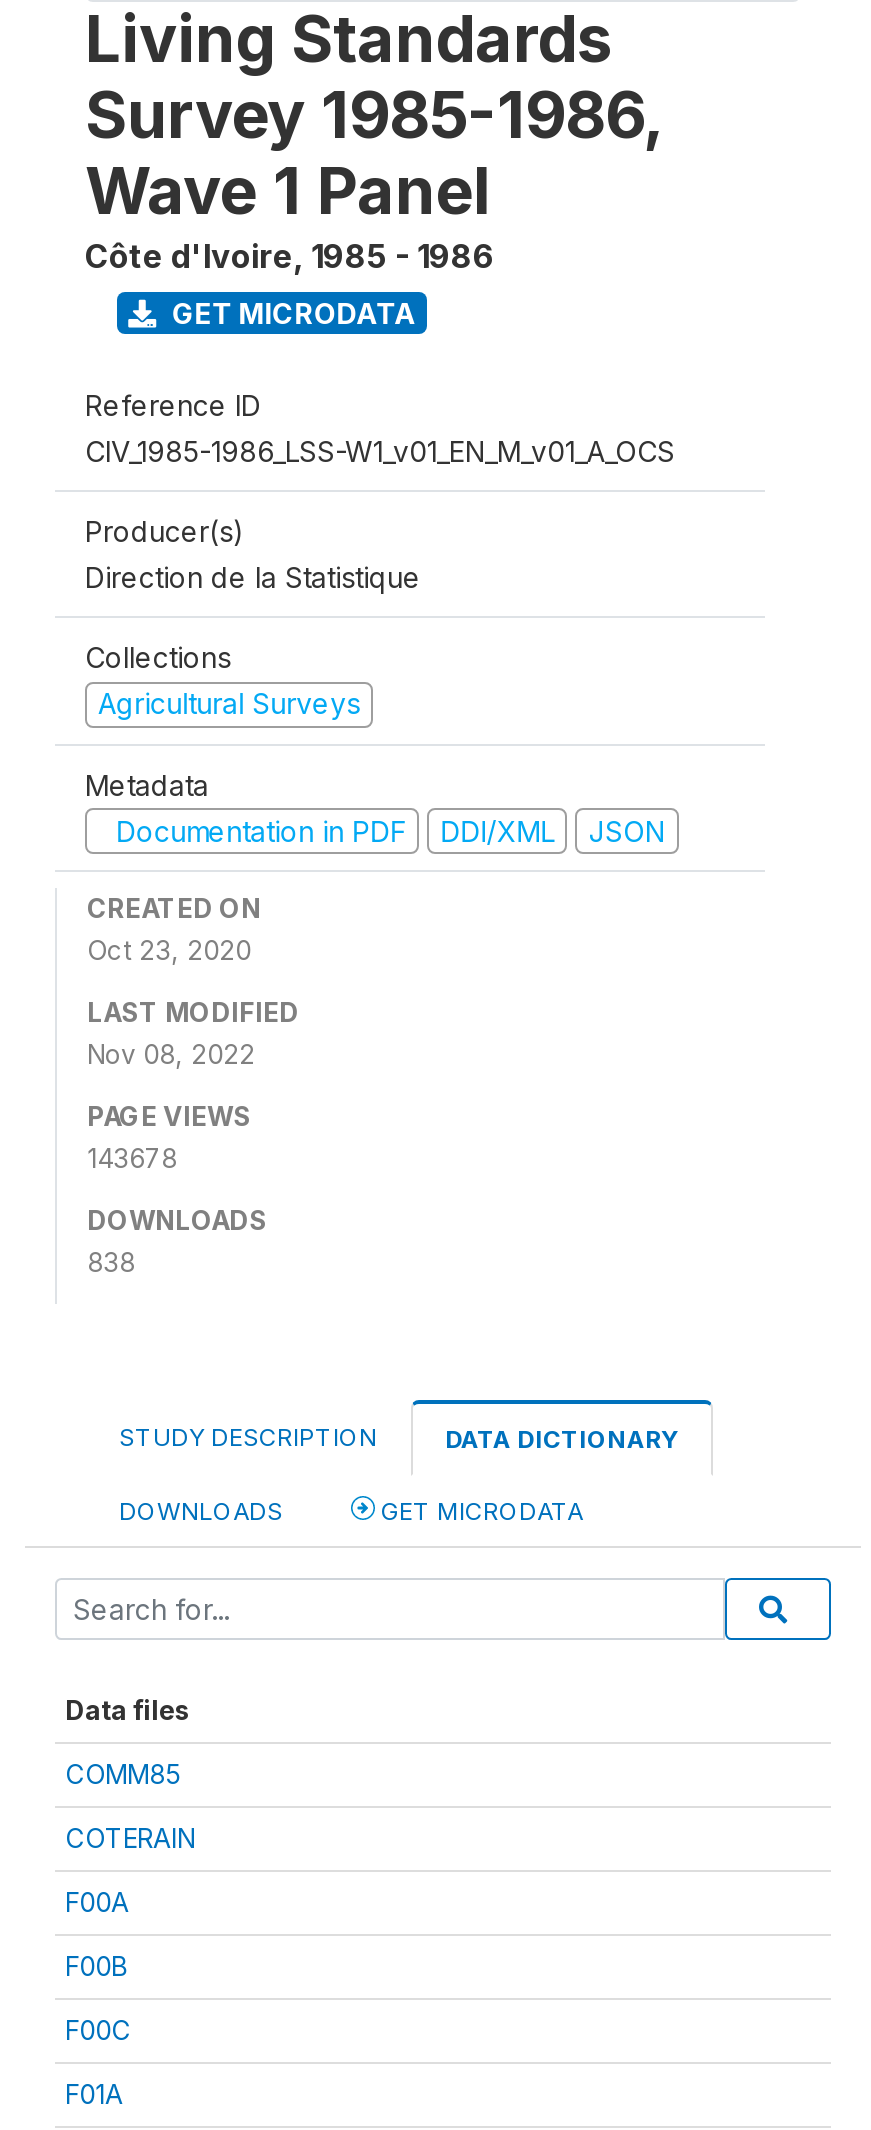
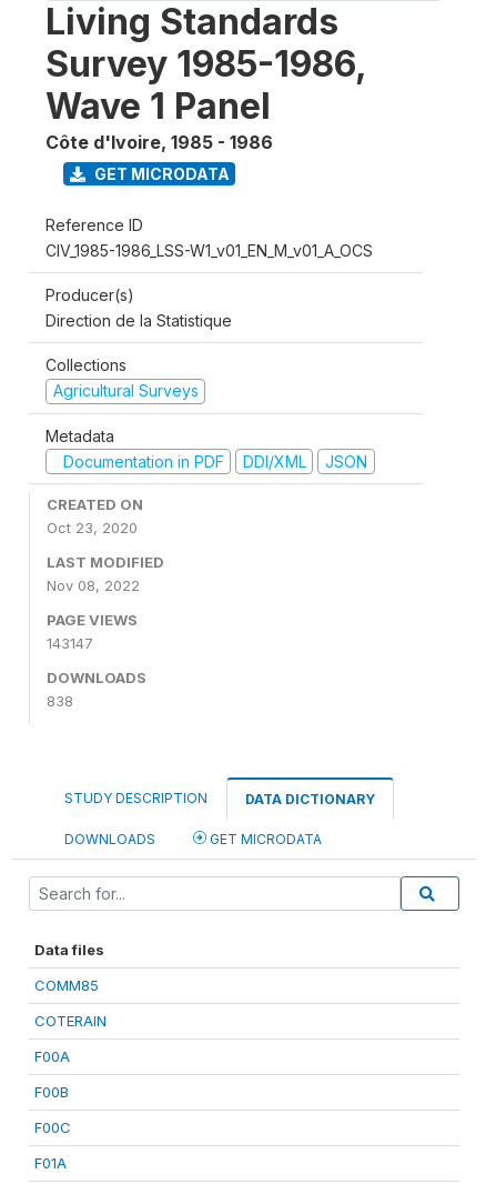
[87,1142,177,1174] 143678 -> [47,634,93,652] 143147

